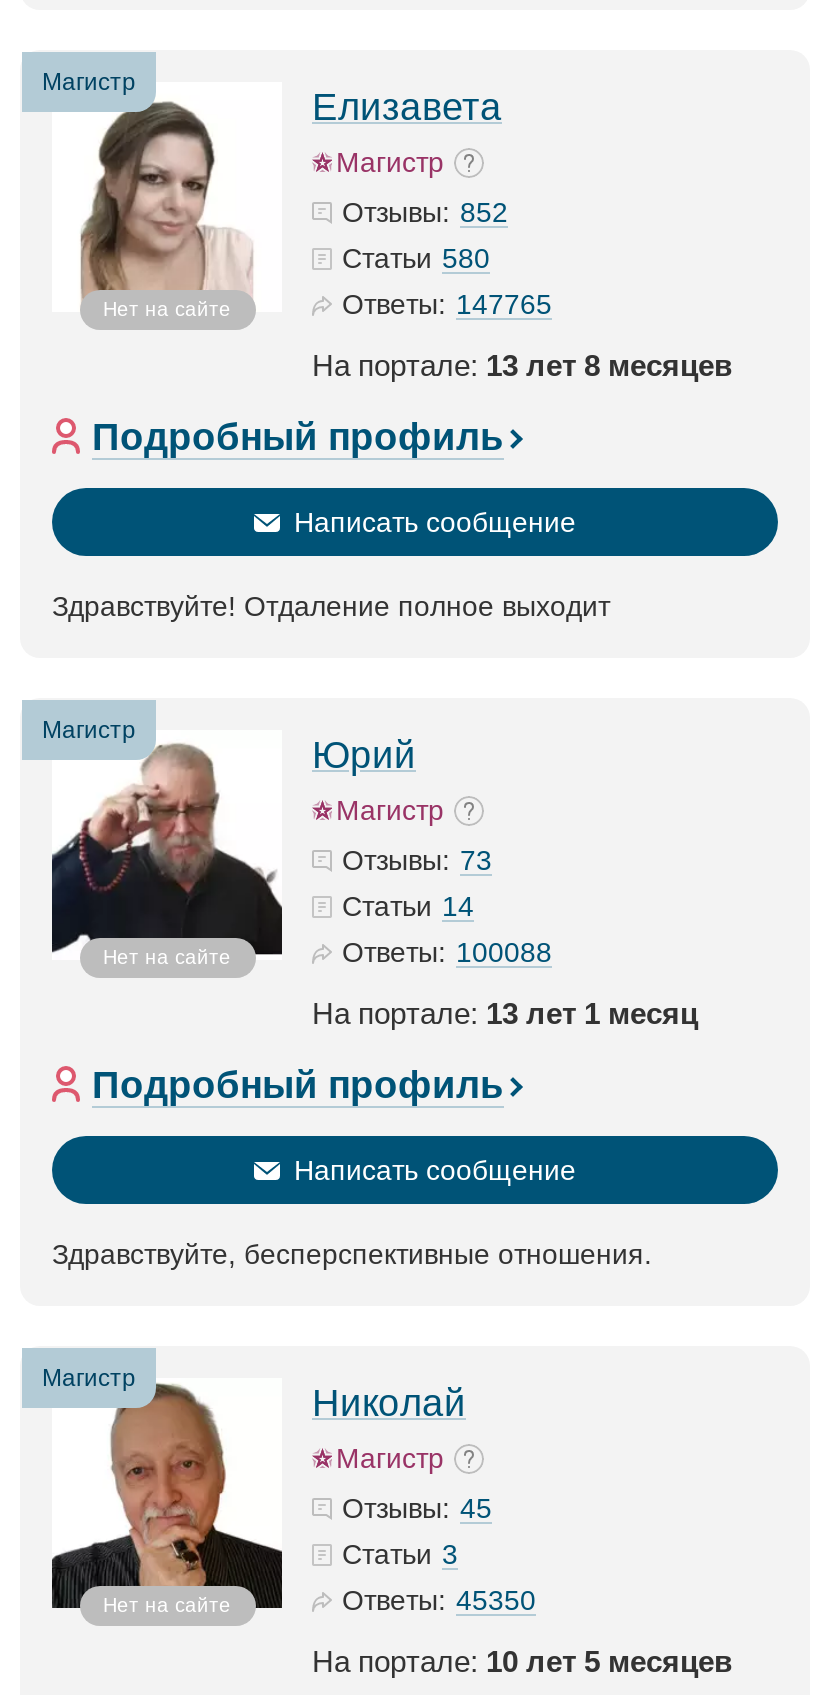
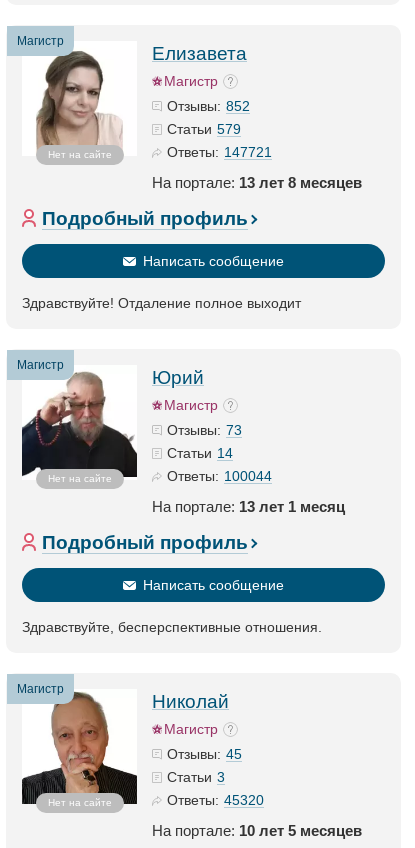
[342,241,490,274] Статьи 580 -> [167,120,241,137] Статьи 579
[342,287,552,320] Ответы: 147765 -> [167,143,272,160] Ответы: 147721
[342,935,552,968] Ответы: 100088 -> [167,467,272,484] Ответы: 100044
[342,1583,536,1616] Ответы: 45350 -> [167,791,264,808] Ответы: 45320

